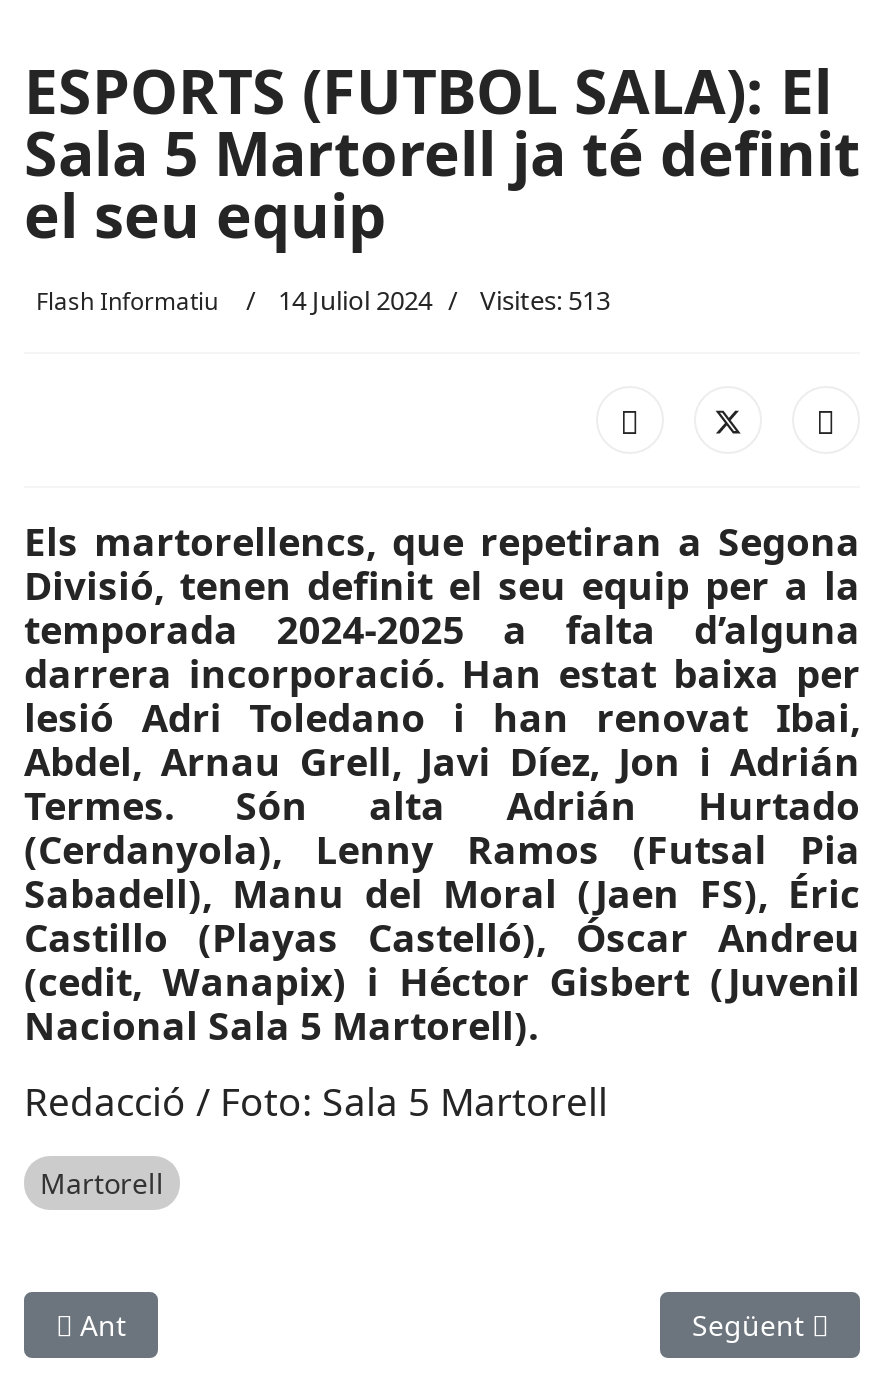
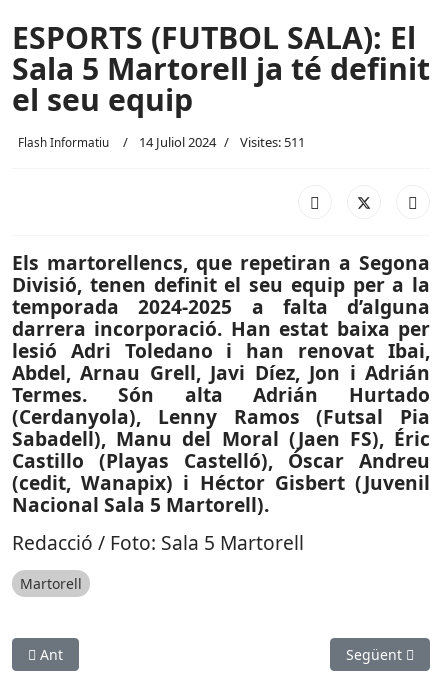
[36,282,610,318] Flash Informatiu 14 Juliol 2024 Visites: 513 -> [18,133,305,151] Flash Informatiu 14 Juliol 2024 Visites: 511

